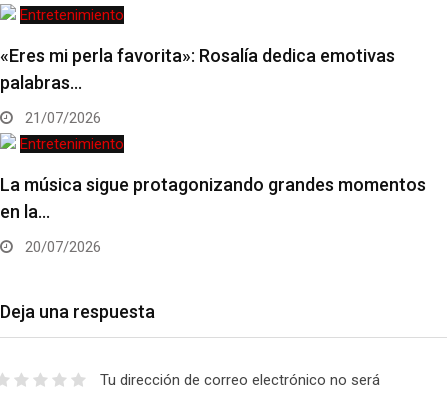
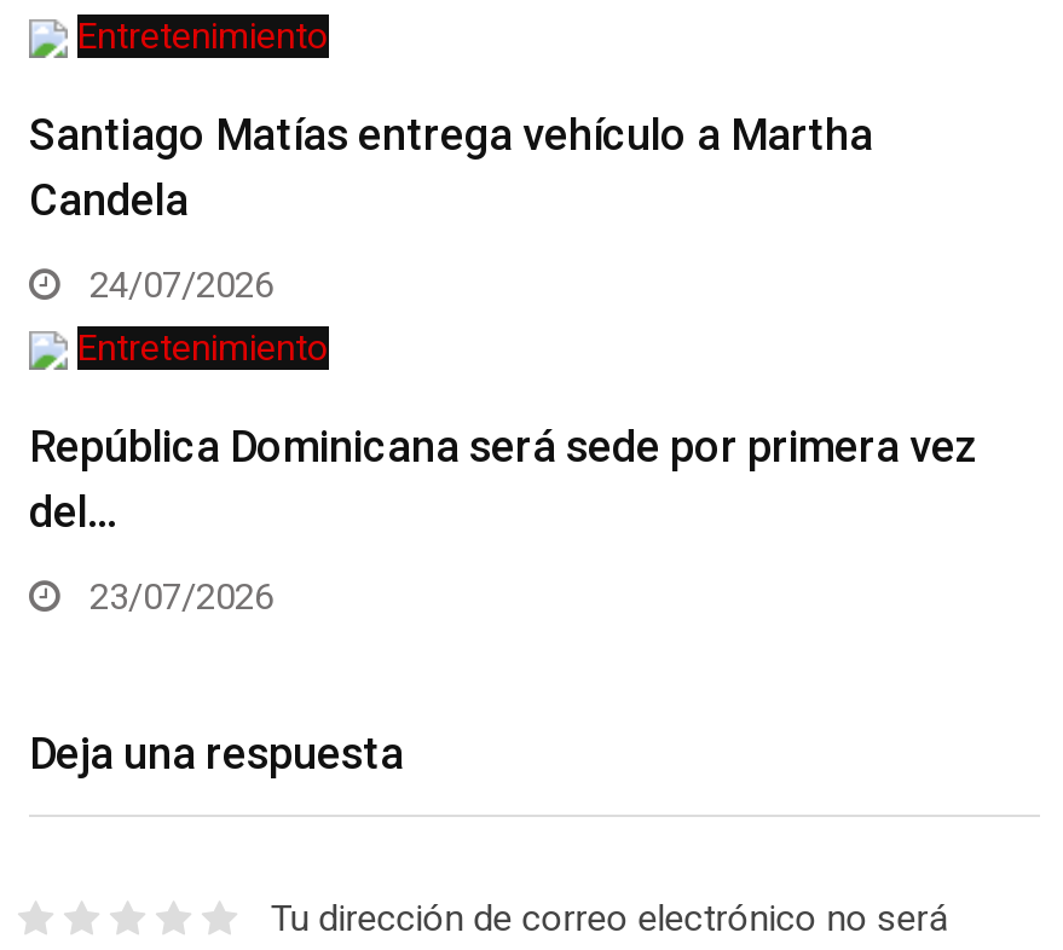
[0,45,395,93] «Eres mi perla favorita»: Rosalía dedica emotivas | palabras… -> [29,109,873,225] Santiago Matías entrega vehículo a Martha | Candela
[21,109,101,127] 21/07/2026 -> [80,263,273,307] 24/07/2026
[0,174,426,222] La música sigue protagonizando grandes momentos | en la… -> [29,421,980,537] República Dominicana será sede por primera vez | del…
[21,238,101,256] 20/07/2026 -> [80,575,273,619] 23/07/2026

